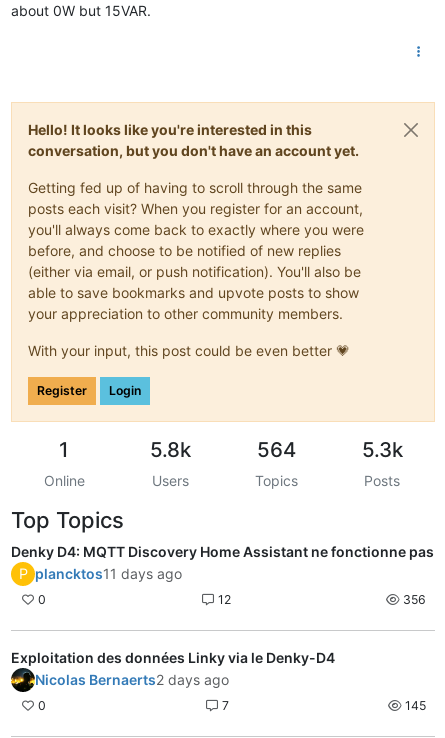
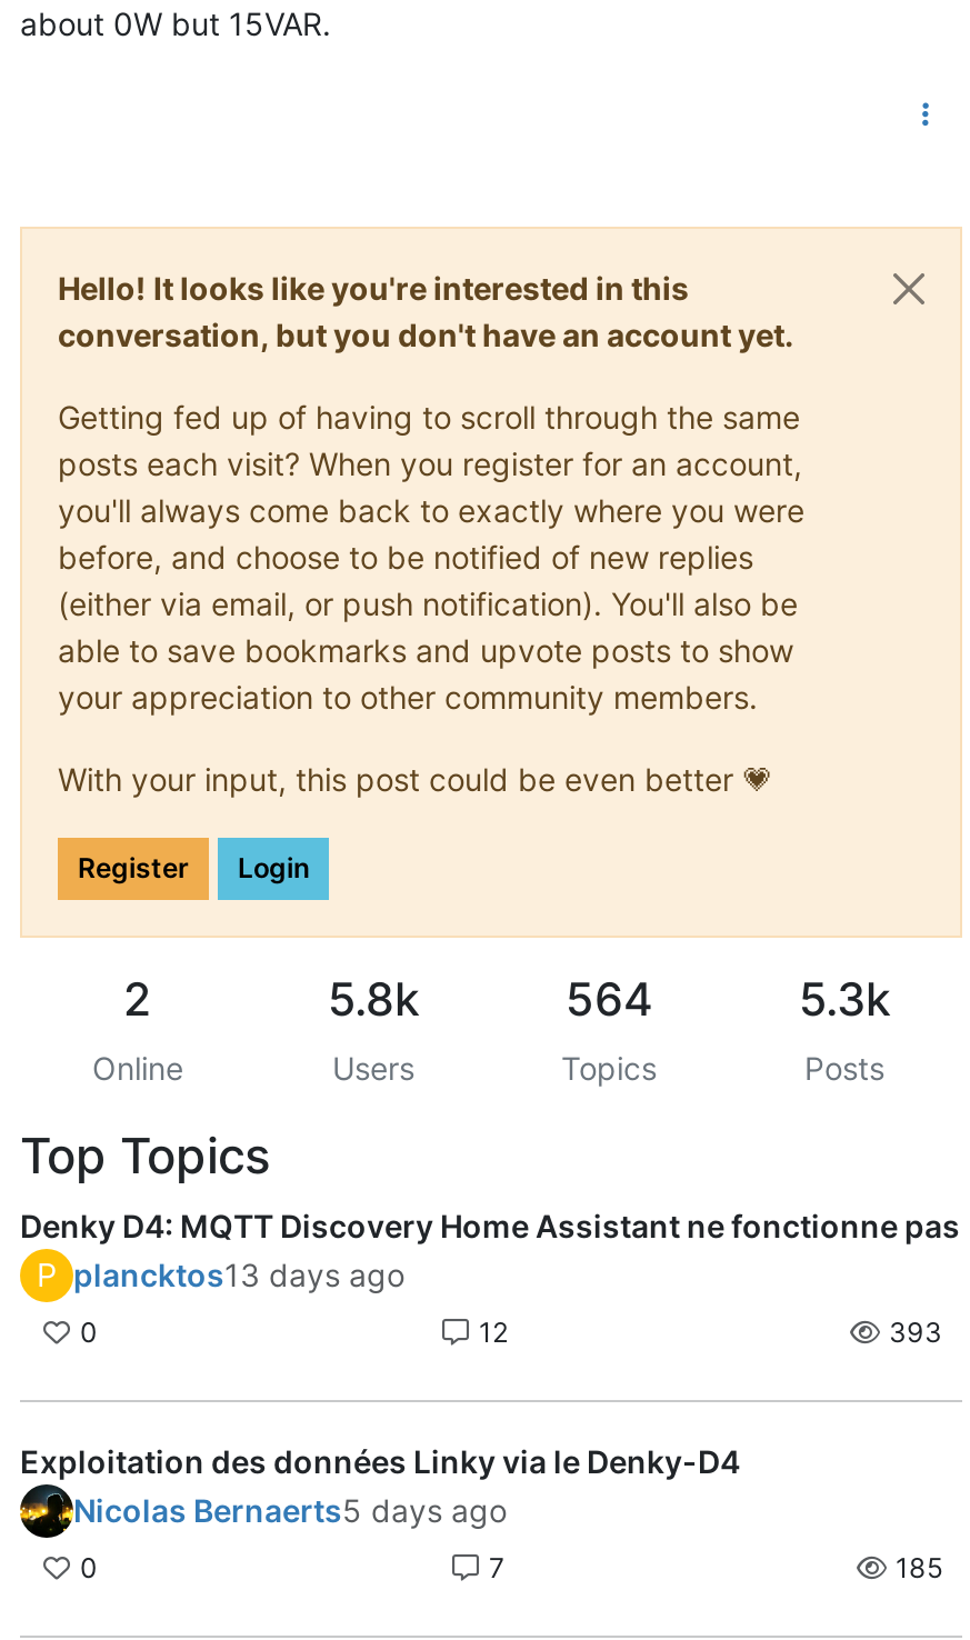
[59,437,69,462] 1 -> [123,971,152,1026] 2
[18,565,182,582] P plancktos11 days ago -> [37,1255,404,1293] P plancktos13 days ago
[400,592,426,607] 356 -> [882,1315,942,1348] 393
[35,671,229,688] Nicolas Bernaerts2 days ago -> [73,1491,507,1528] Nicolas Bernaerts5 days ago
[402,698,426,713] 145 -> [889,1551,942,1584] 185

